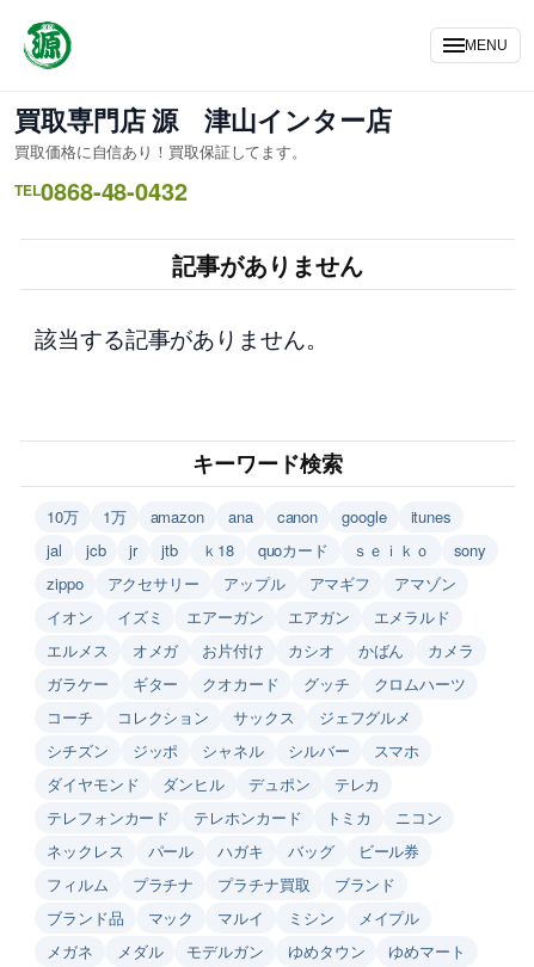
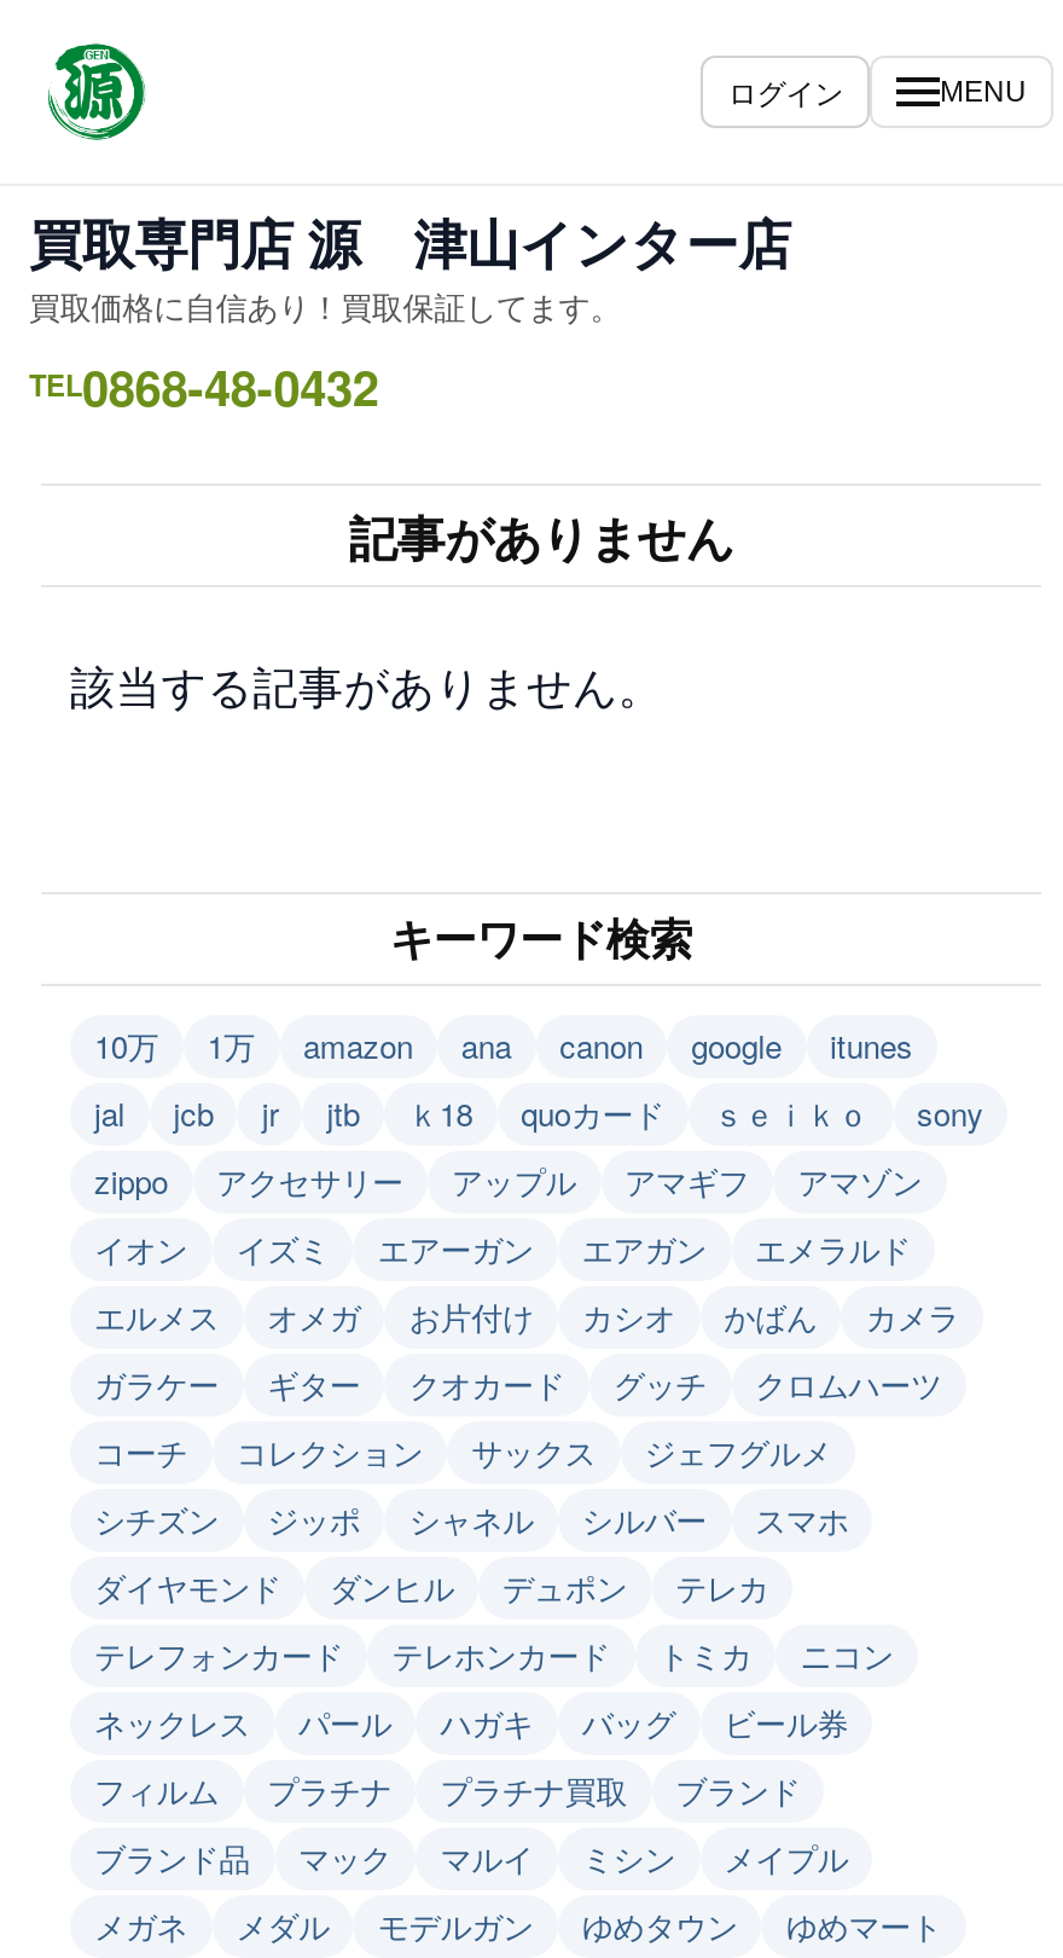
none -> [728,70,843,111] ログイン

